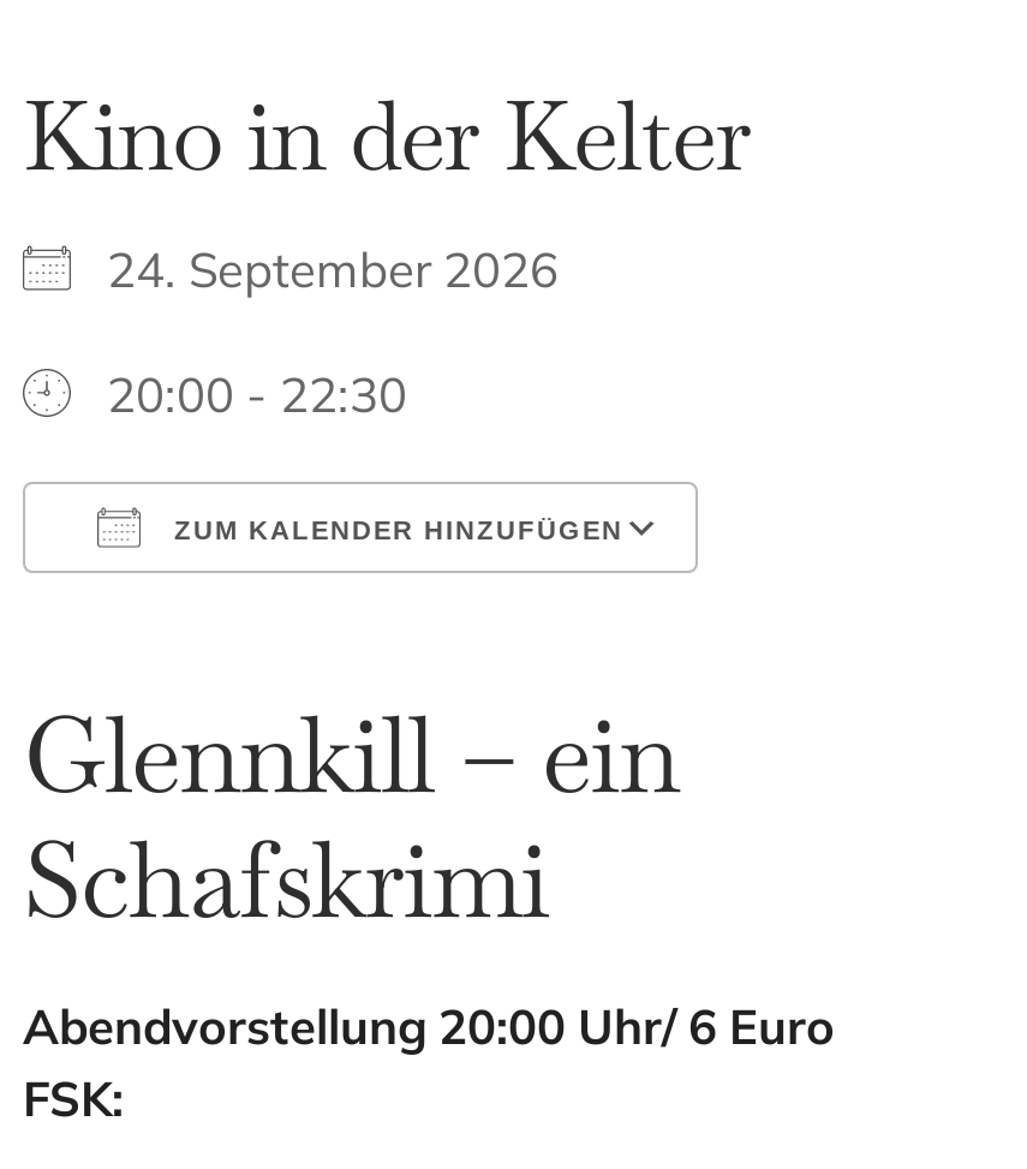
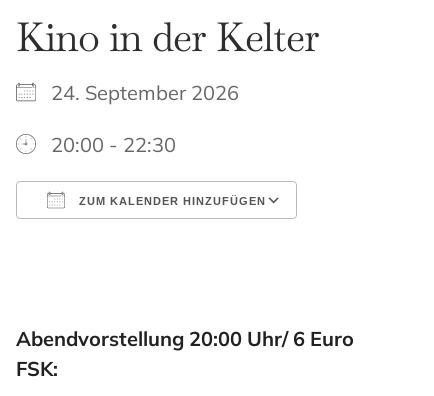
[23,686,679,947] Glennkill – ein | Schafskrimi -> none

